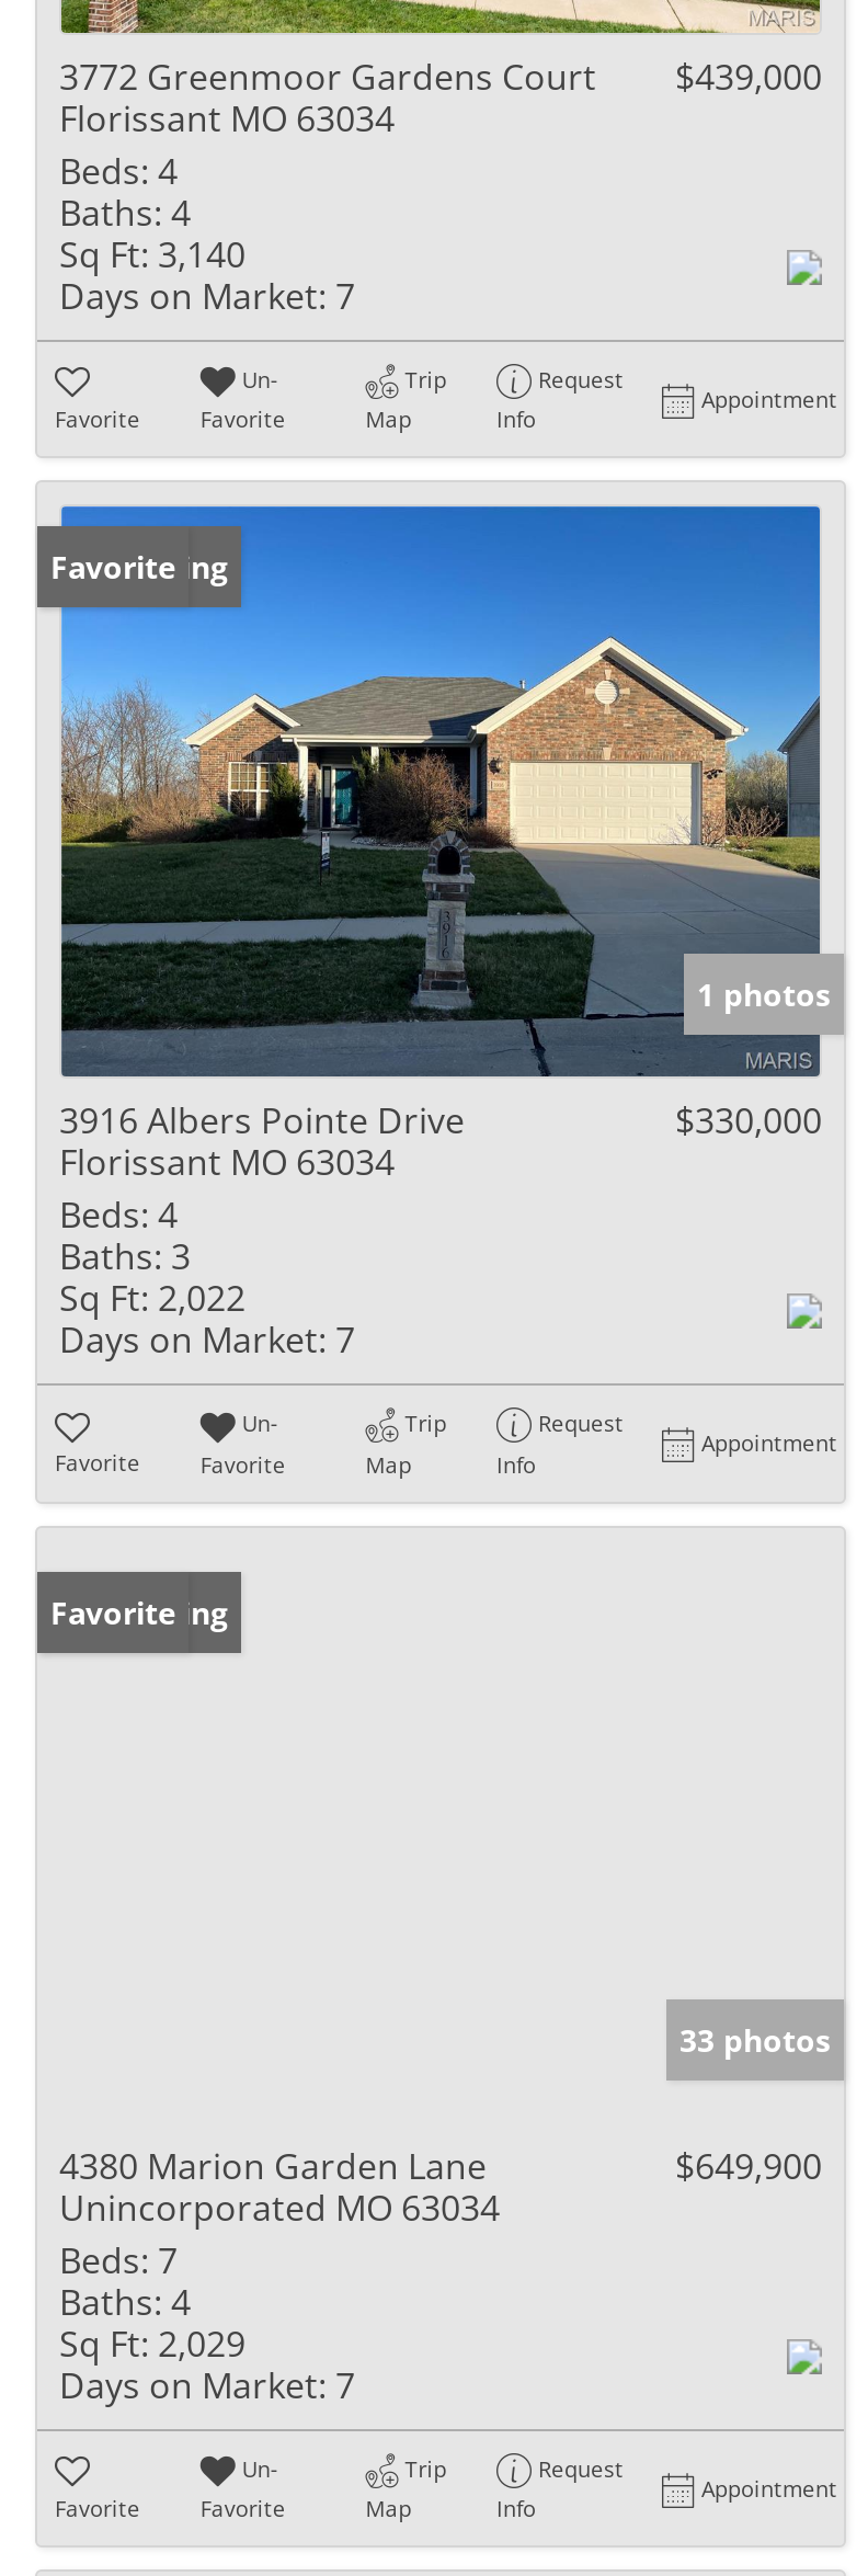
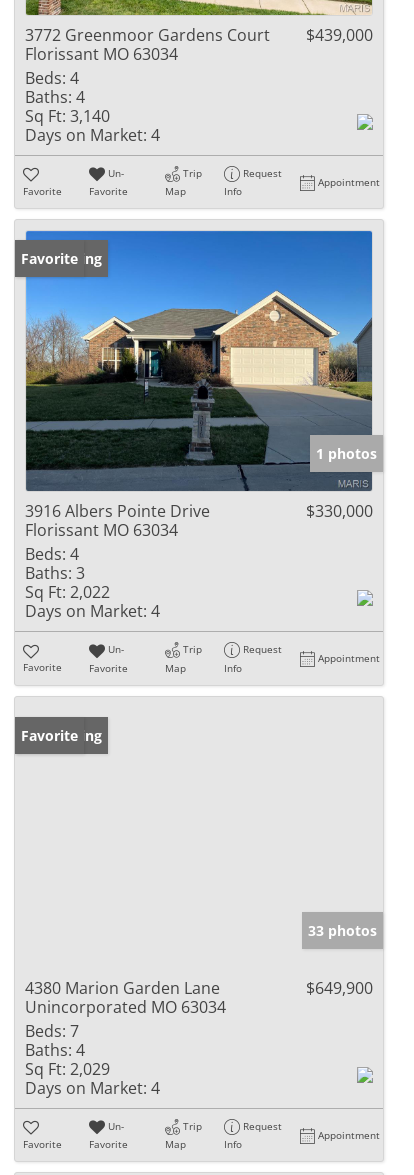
[59,272,355,320] Days on Market: 7 -> [25,124,160,146] Days on Market: 4
[59,1316,355,1364] Days on Market: 7 -> [25,600,160,622] Days on Market: 4
[59,2360,355,2409] Days on Market: 7 -> [25,1077,160,1099] Days on Market: 4

